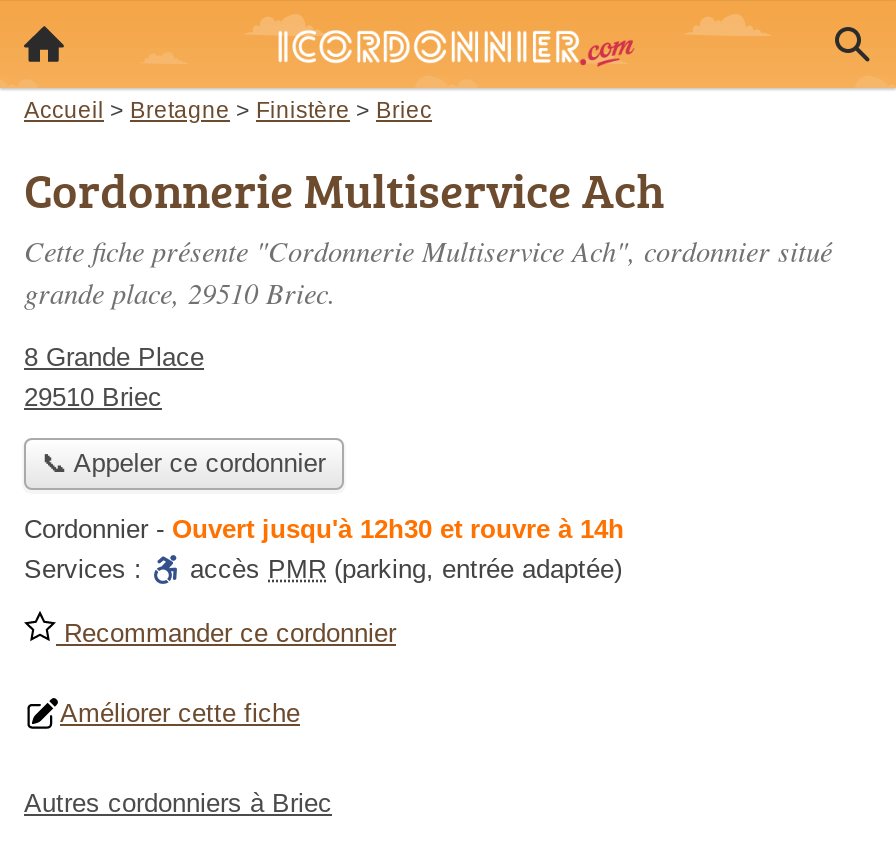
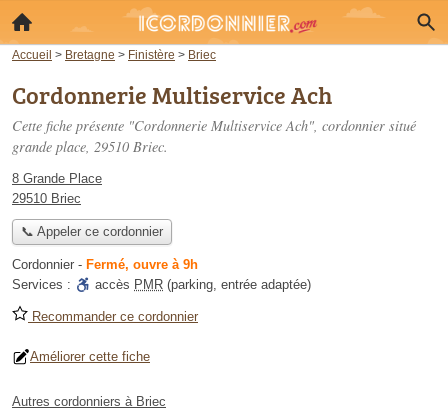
[24,515,624,545] Cordonnier - Ouvert jusqu'à 12h30 et rouvre à 14h -> [12,257,198,272] Cordonnier - Fermé, ouvre à 9h

